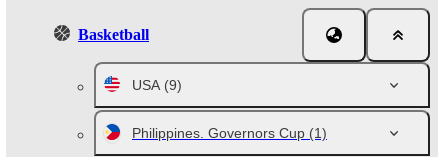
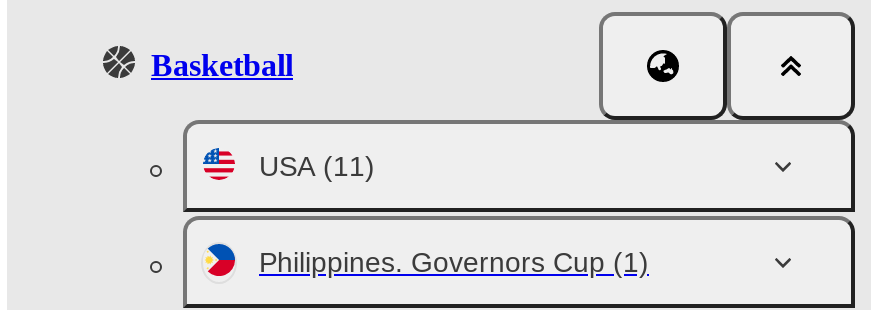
[132,77,182,93] USA (9) -> [259,150,375,182] USA (11)

